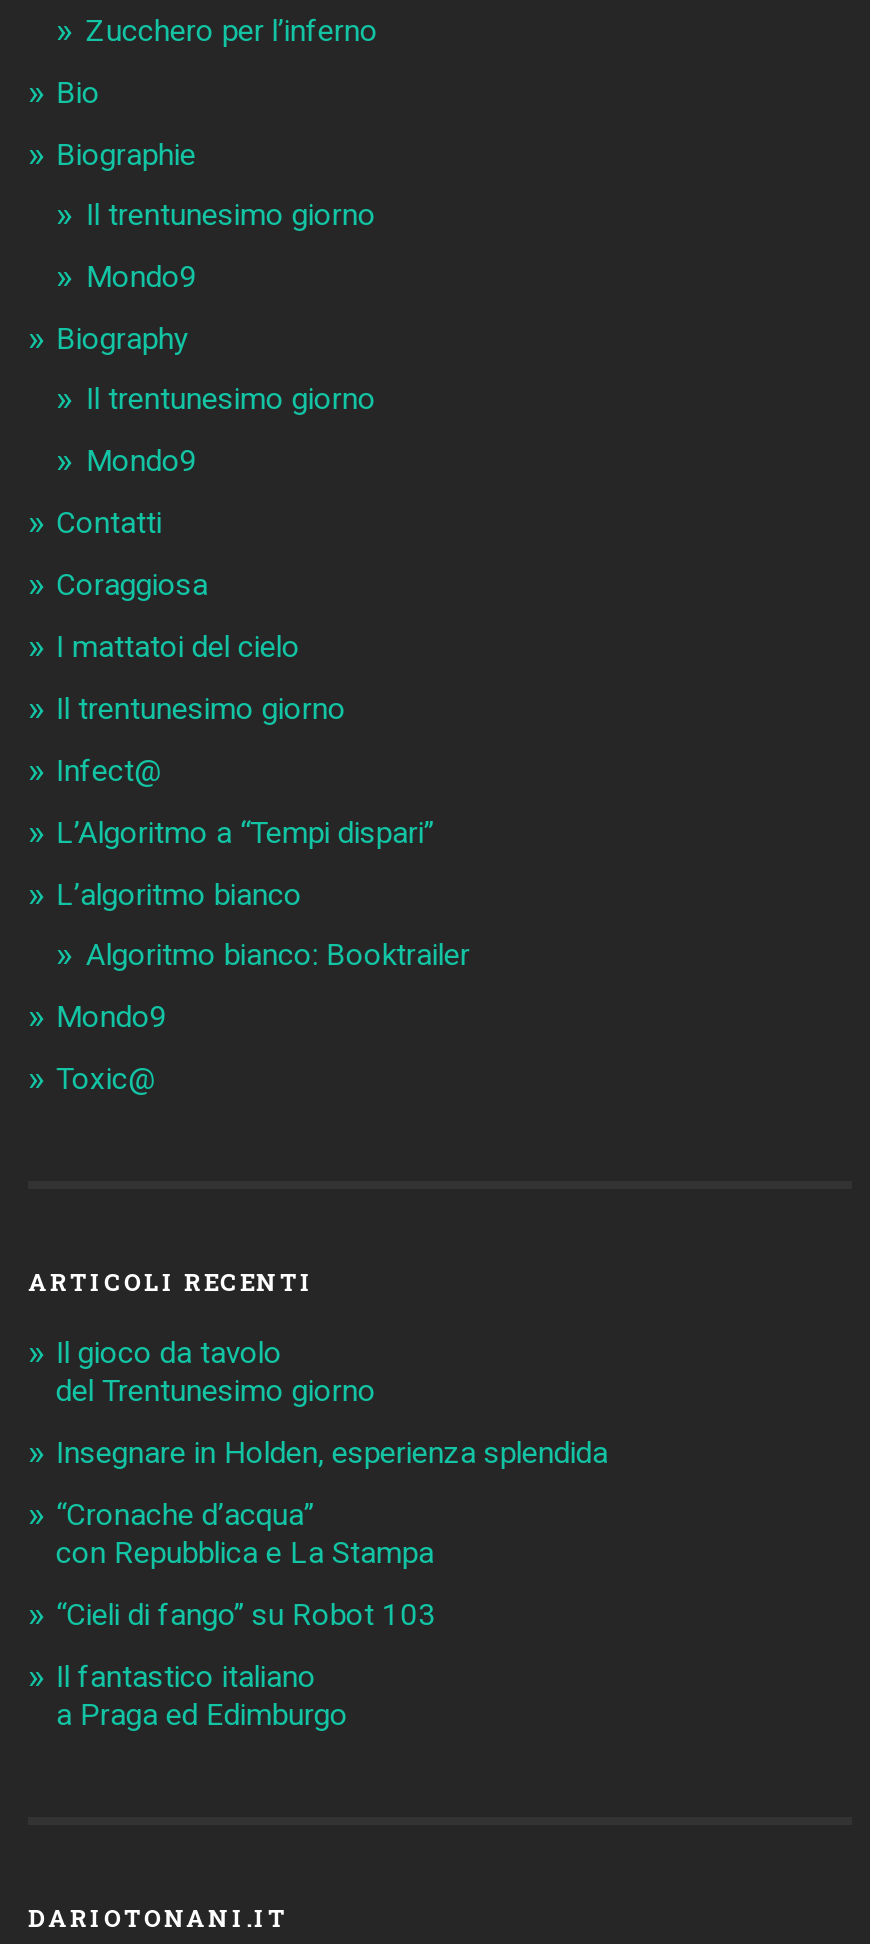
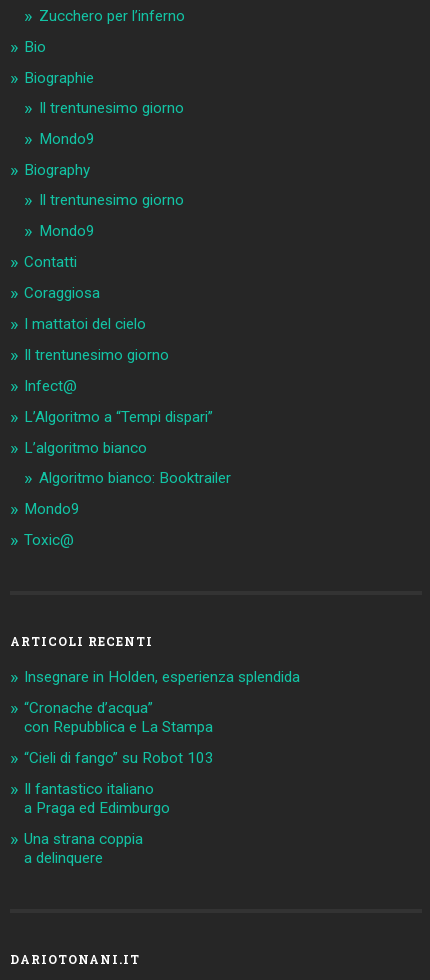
[56,1336,376,1410] Il gioco da tavolo | del Trentunesimo giorno -> none
moved [56,1436,608,1734] -> [24,668,300,817]: Insegnare in Holden, esperienza splendida | “Cronache d’acqua” | con Repubblica e La Stampa | “Cieli di fango” su Robot 103 | Il fantastico italiano | a Praga ed Edimburgo
none -> [24,830,143,867] Una strana coppia | a delinquere

